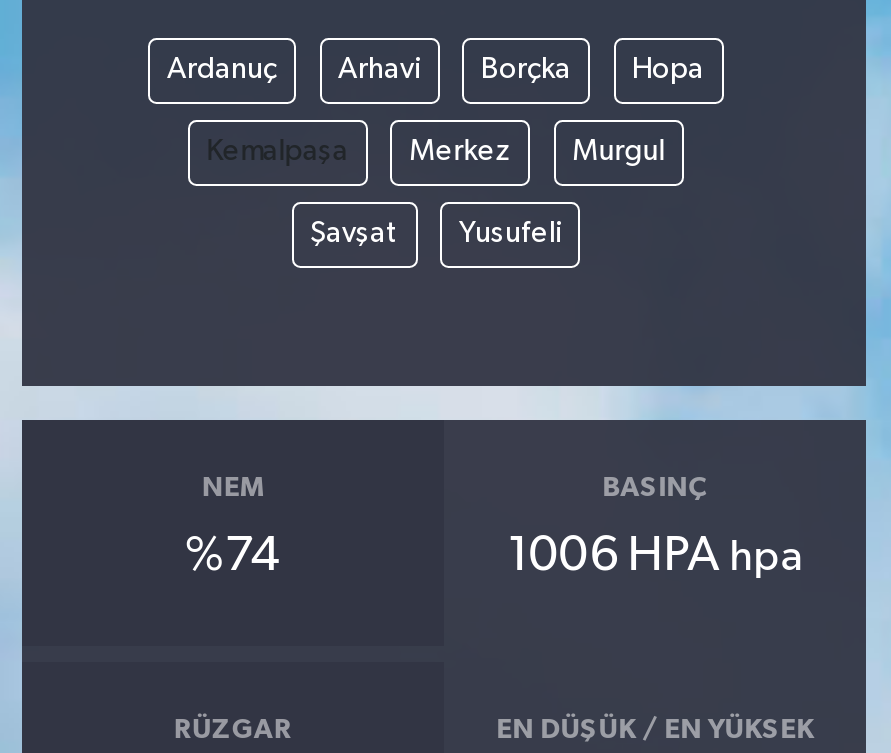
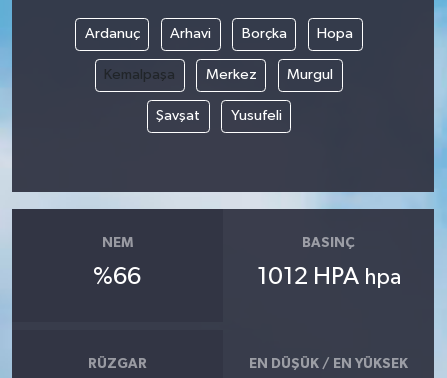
[185,532,281,580] %74 -> [93,265,141,289] %66
[507,532,803,580] 1006 HPA hpa -> [257,265,401,289] 1012 HPA hpa

